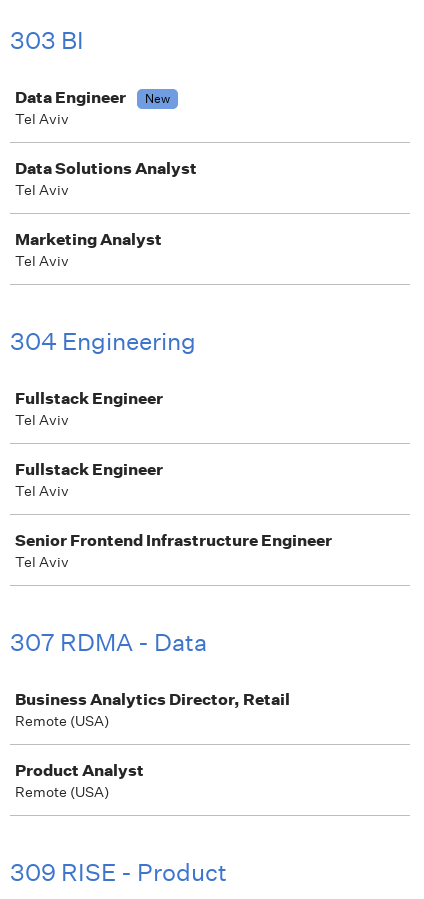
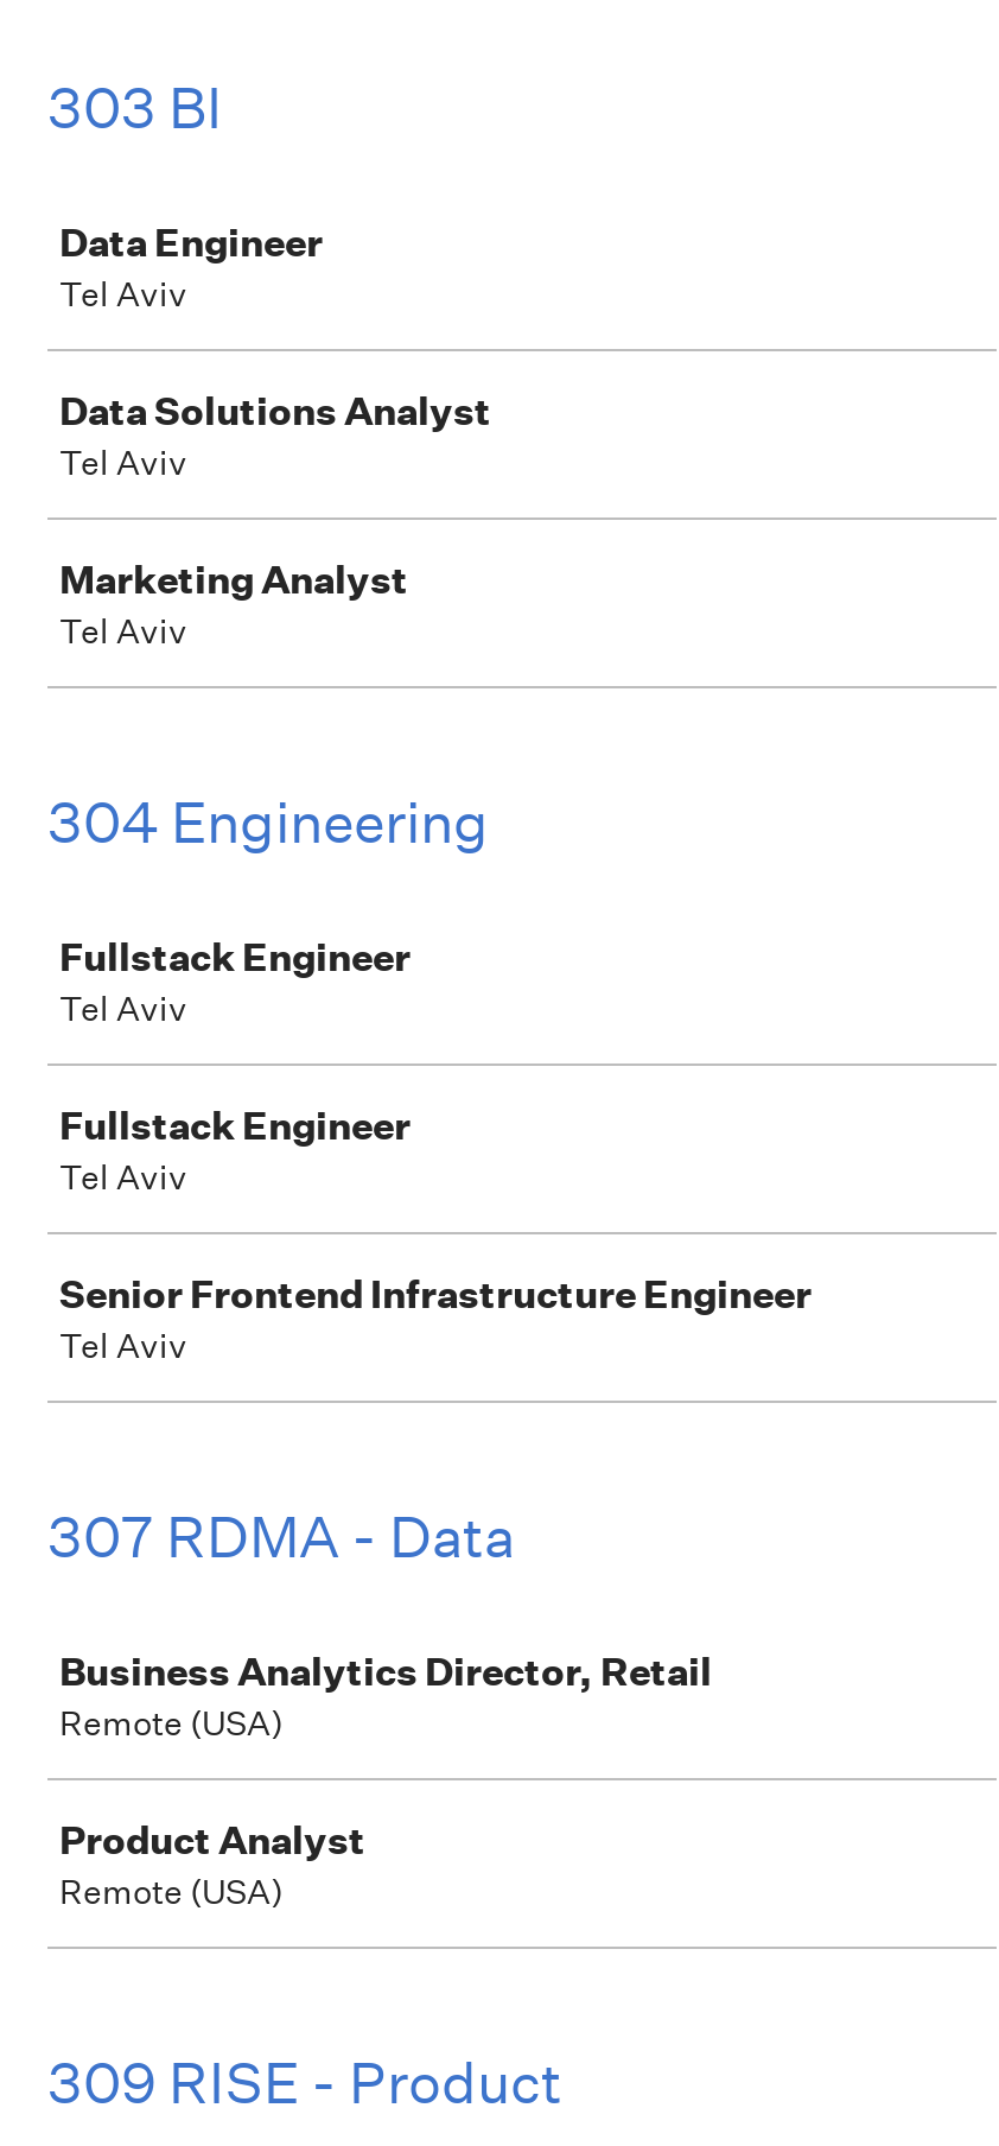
[145,90,170,107] New -> none

